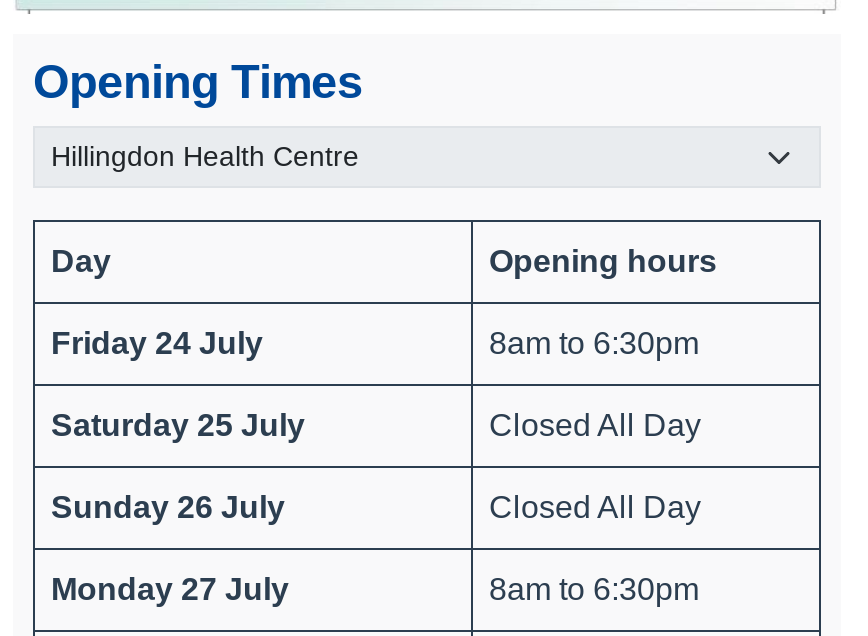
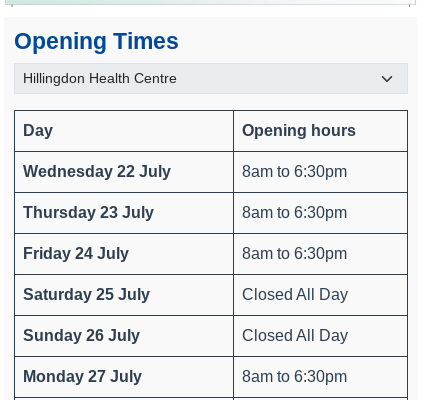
none -> [23,163,347,221] Wednesday 22 July | 8am to 6:30pm | Thursday 23 July | 8am to 6:30pm

